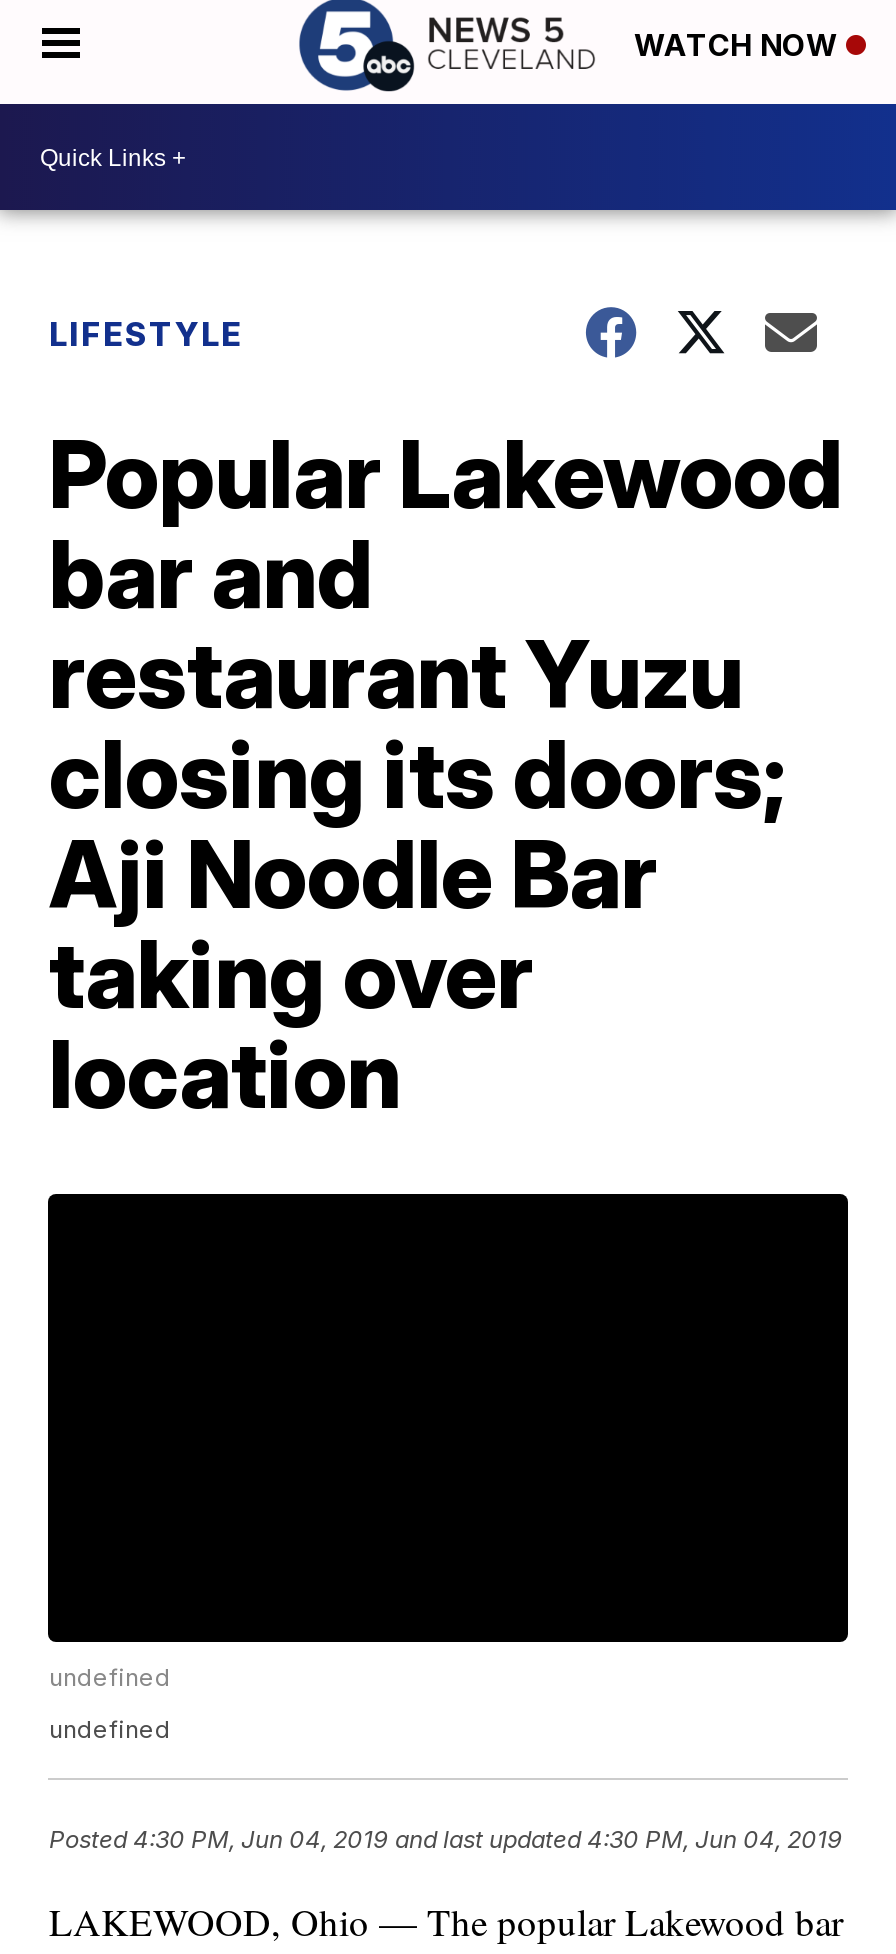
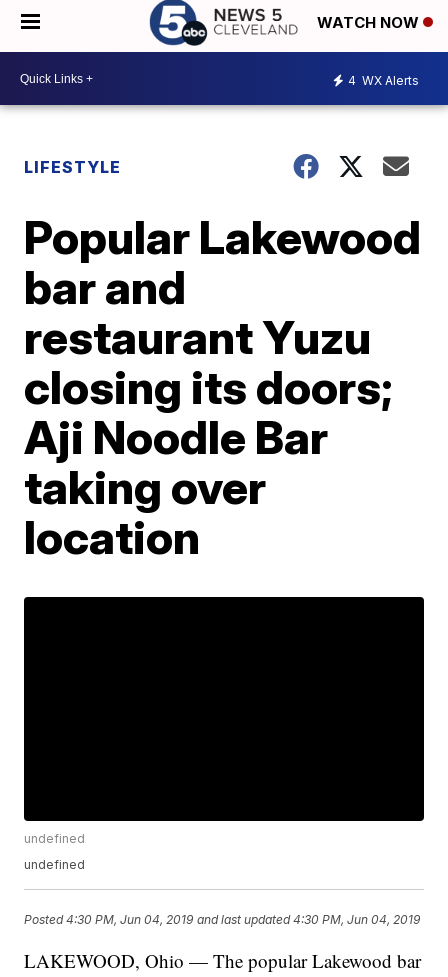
none -> [348,72,419,87] 4 WX Alerts

